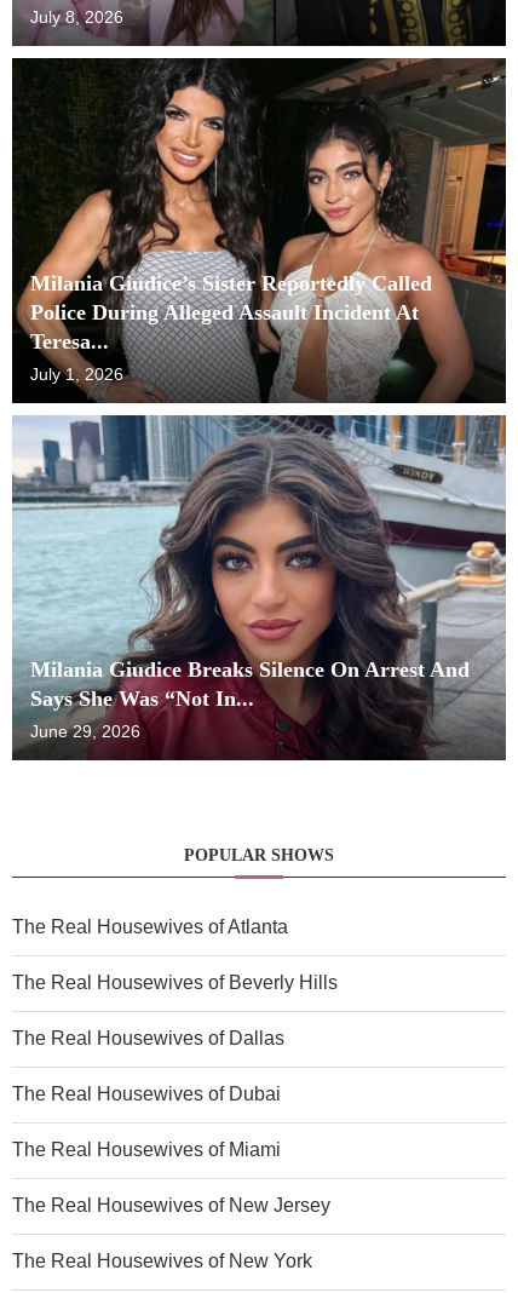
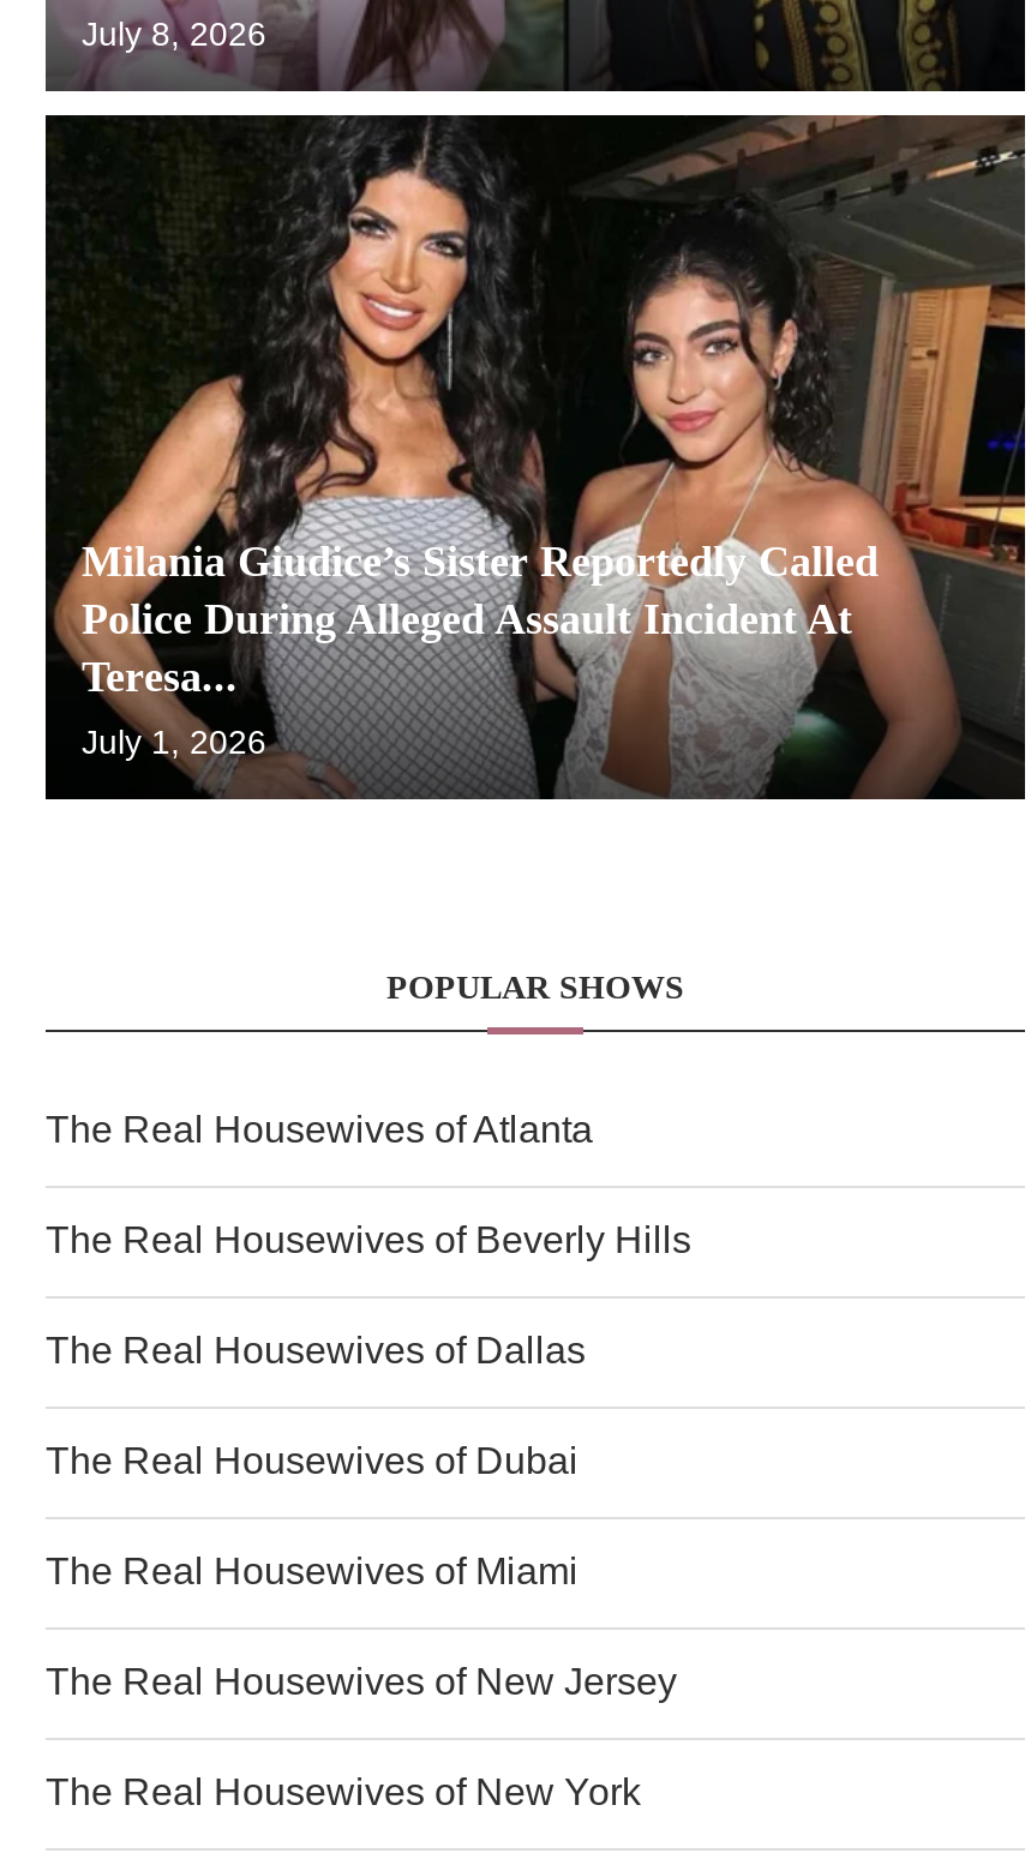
[11,414,506,760] [image] | Milania Giudice Breaks Silence On Arrest And | Says She Was “Not In... | June 29, 2026 -> none

